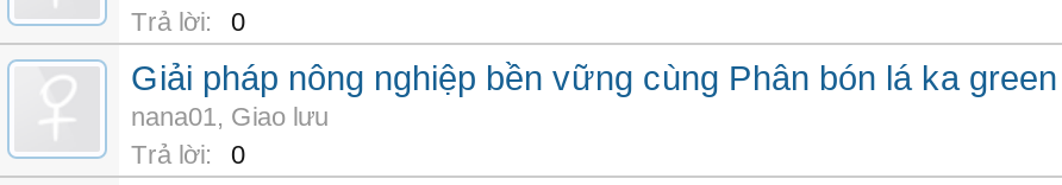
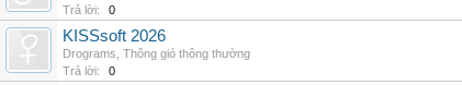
[131,59,1057,130] Giải pháp nông nghiệp bền vững cùng Phân bón lá ka green | nana01, Giao lưu -> [63,27,250,60] KISSsoft 2026 | Drograms, Thông gió thông thường

